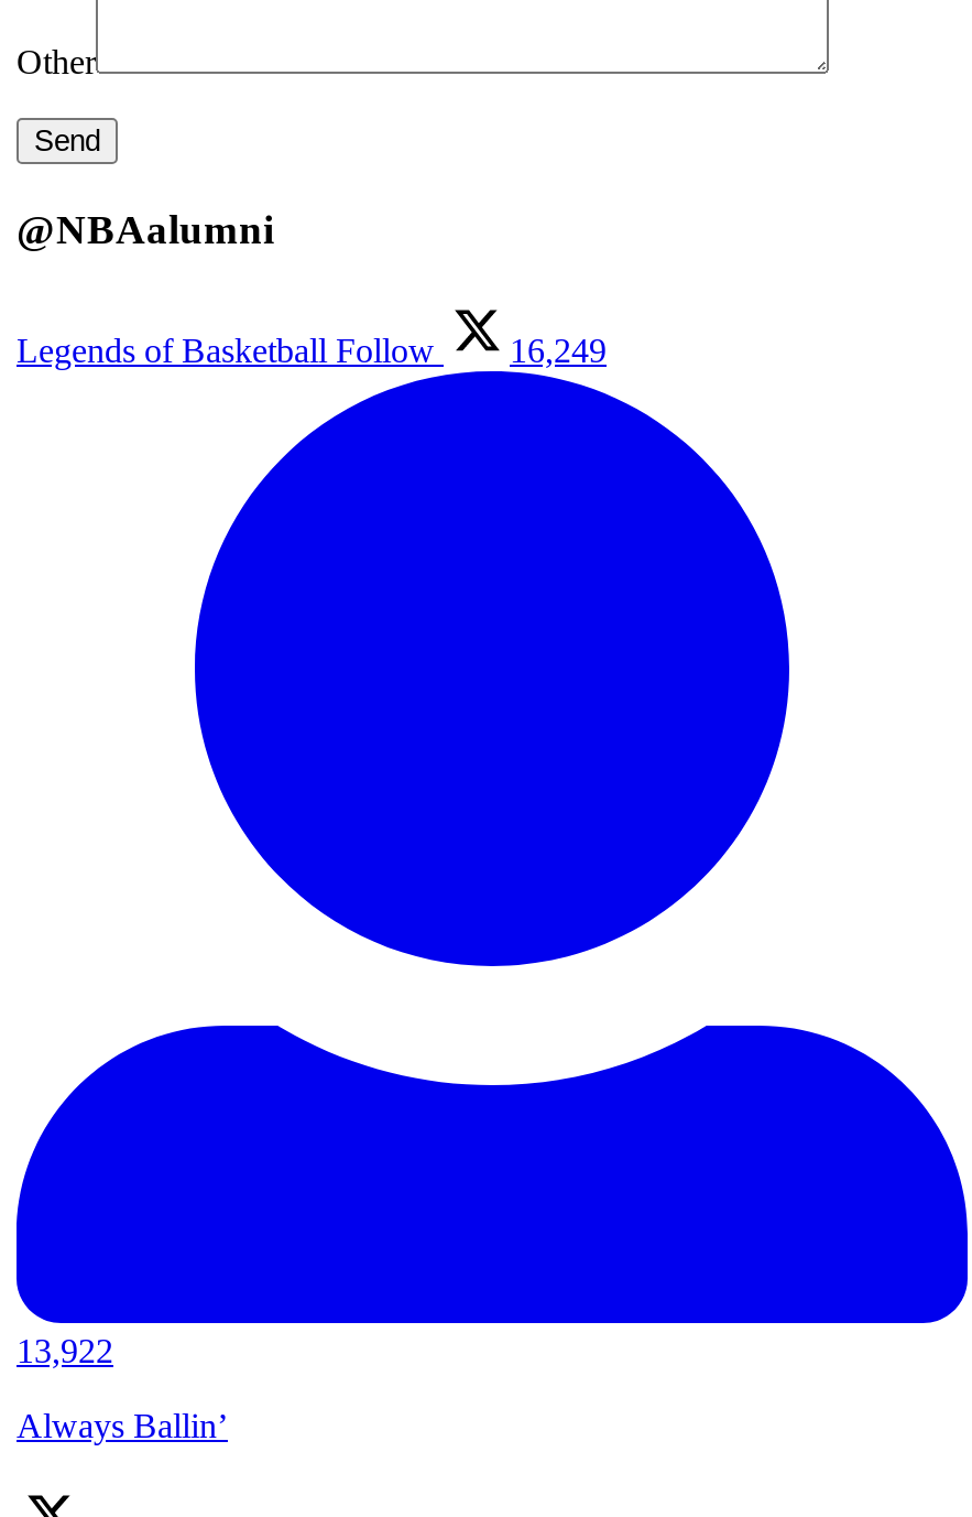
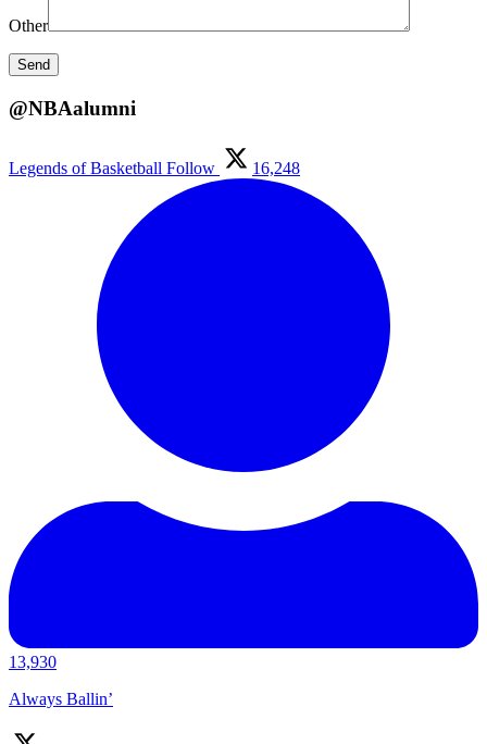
[17,331,607,368] Legends of Basketball Follow 16,249 -> [9,158,300,177] Legends of Basketball Follow 16,248
[17,1331,113,1368] 13,922 -> [9,652,57,671] 13,930

